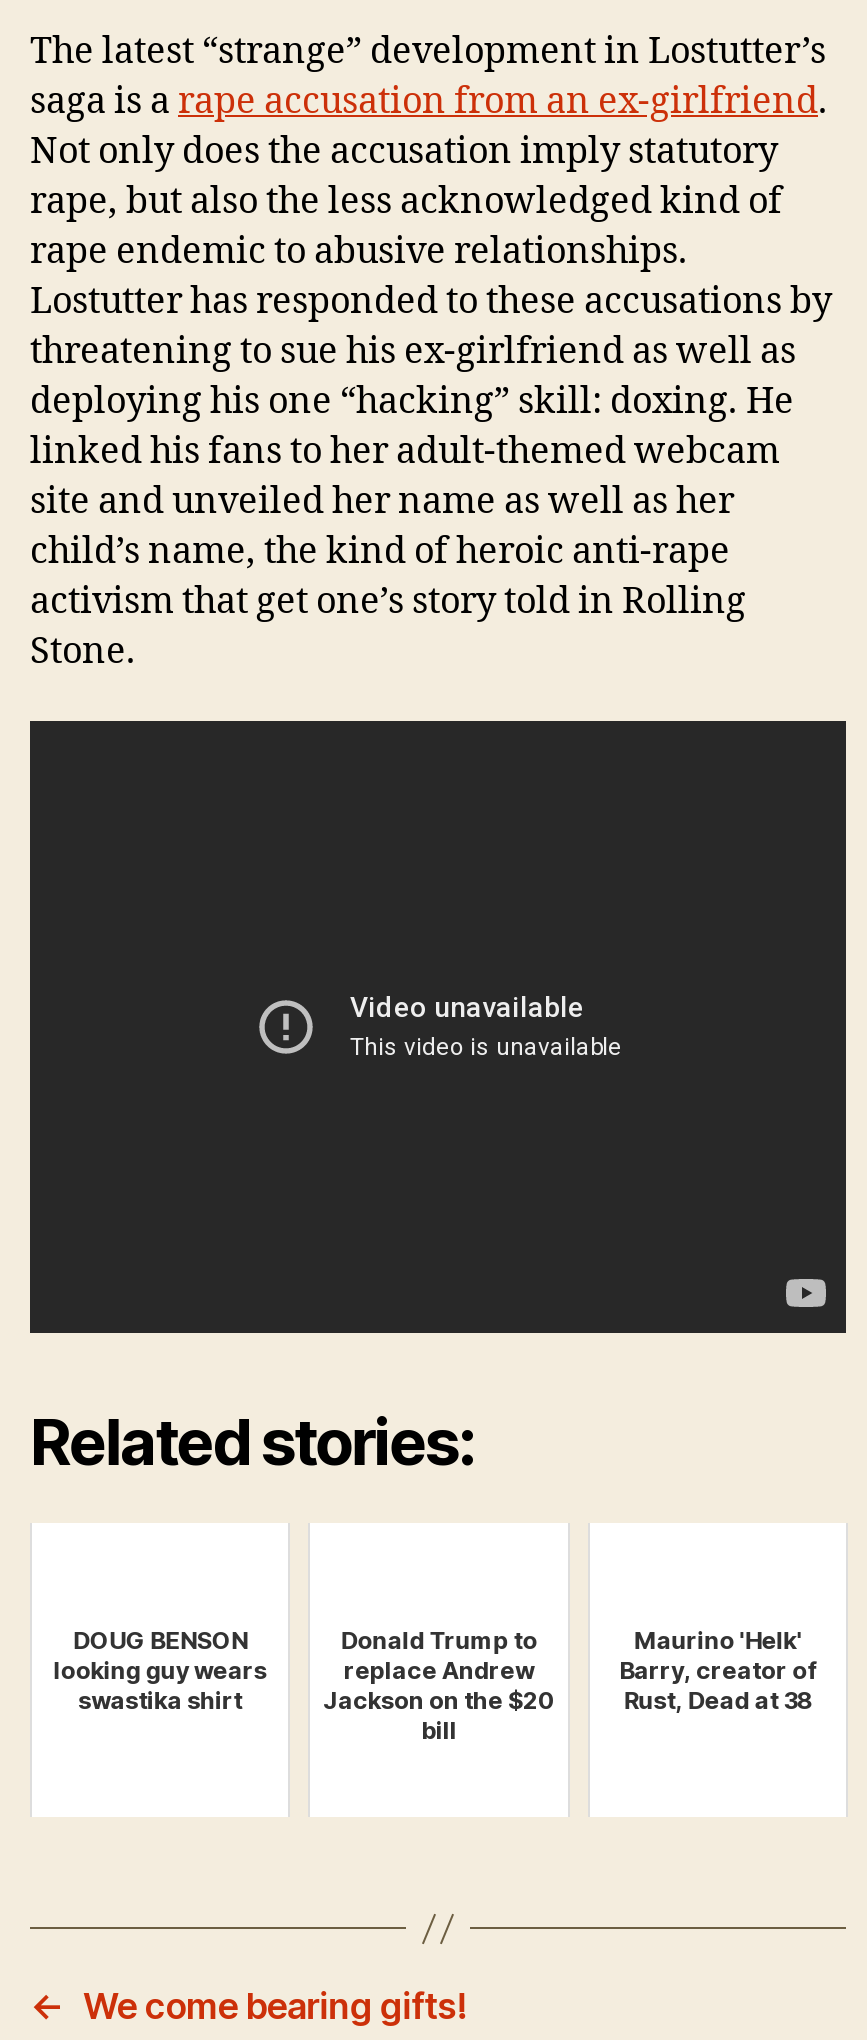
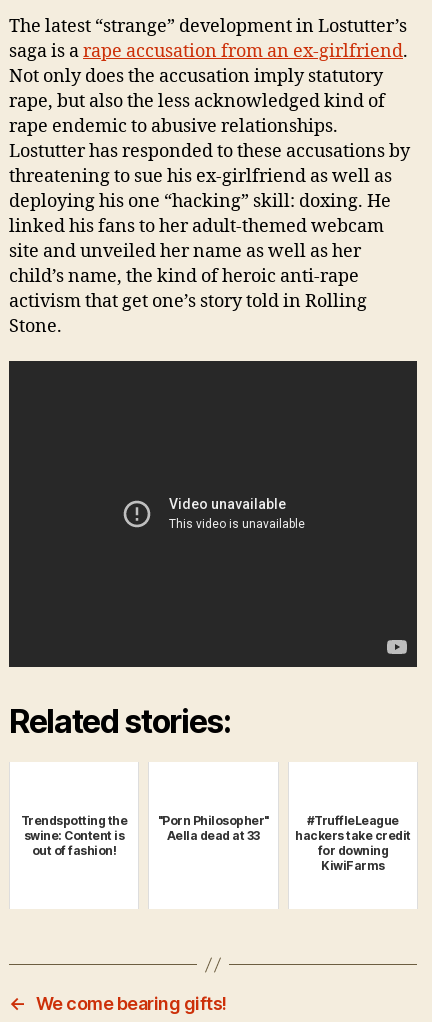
[54,1625,267,1715] DOUG BENSON | looking guy wears | swastika shirt -> [21,813,127,858] Trendspotting the | swine: Content is | out of fashion!
[323,1625,555,1745] Donald Trump to | replace Andrew | Jackson on the $20 | bill -> [158,813,269,843] "Porn Philosopher" | Aella dead at 33
[619,1625,816,1715] Maurino 'Helk' | Barry, creator of | Rust, Dead at 38 -> [295,813,411,873] #TruffleLeague | hackers take credit | for downing | KiwiFarms

